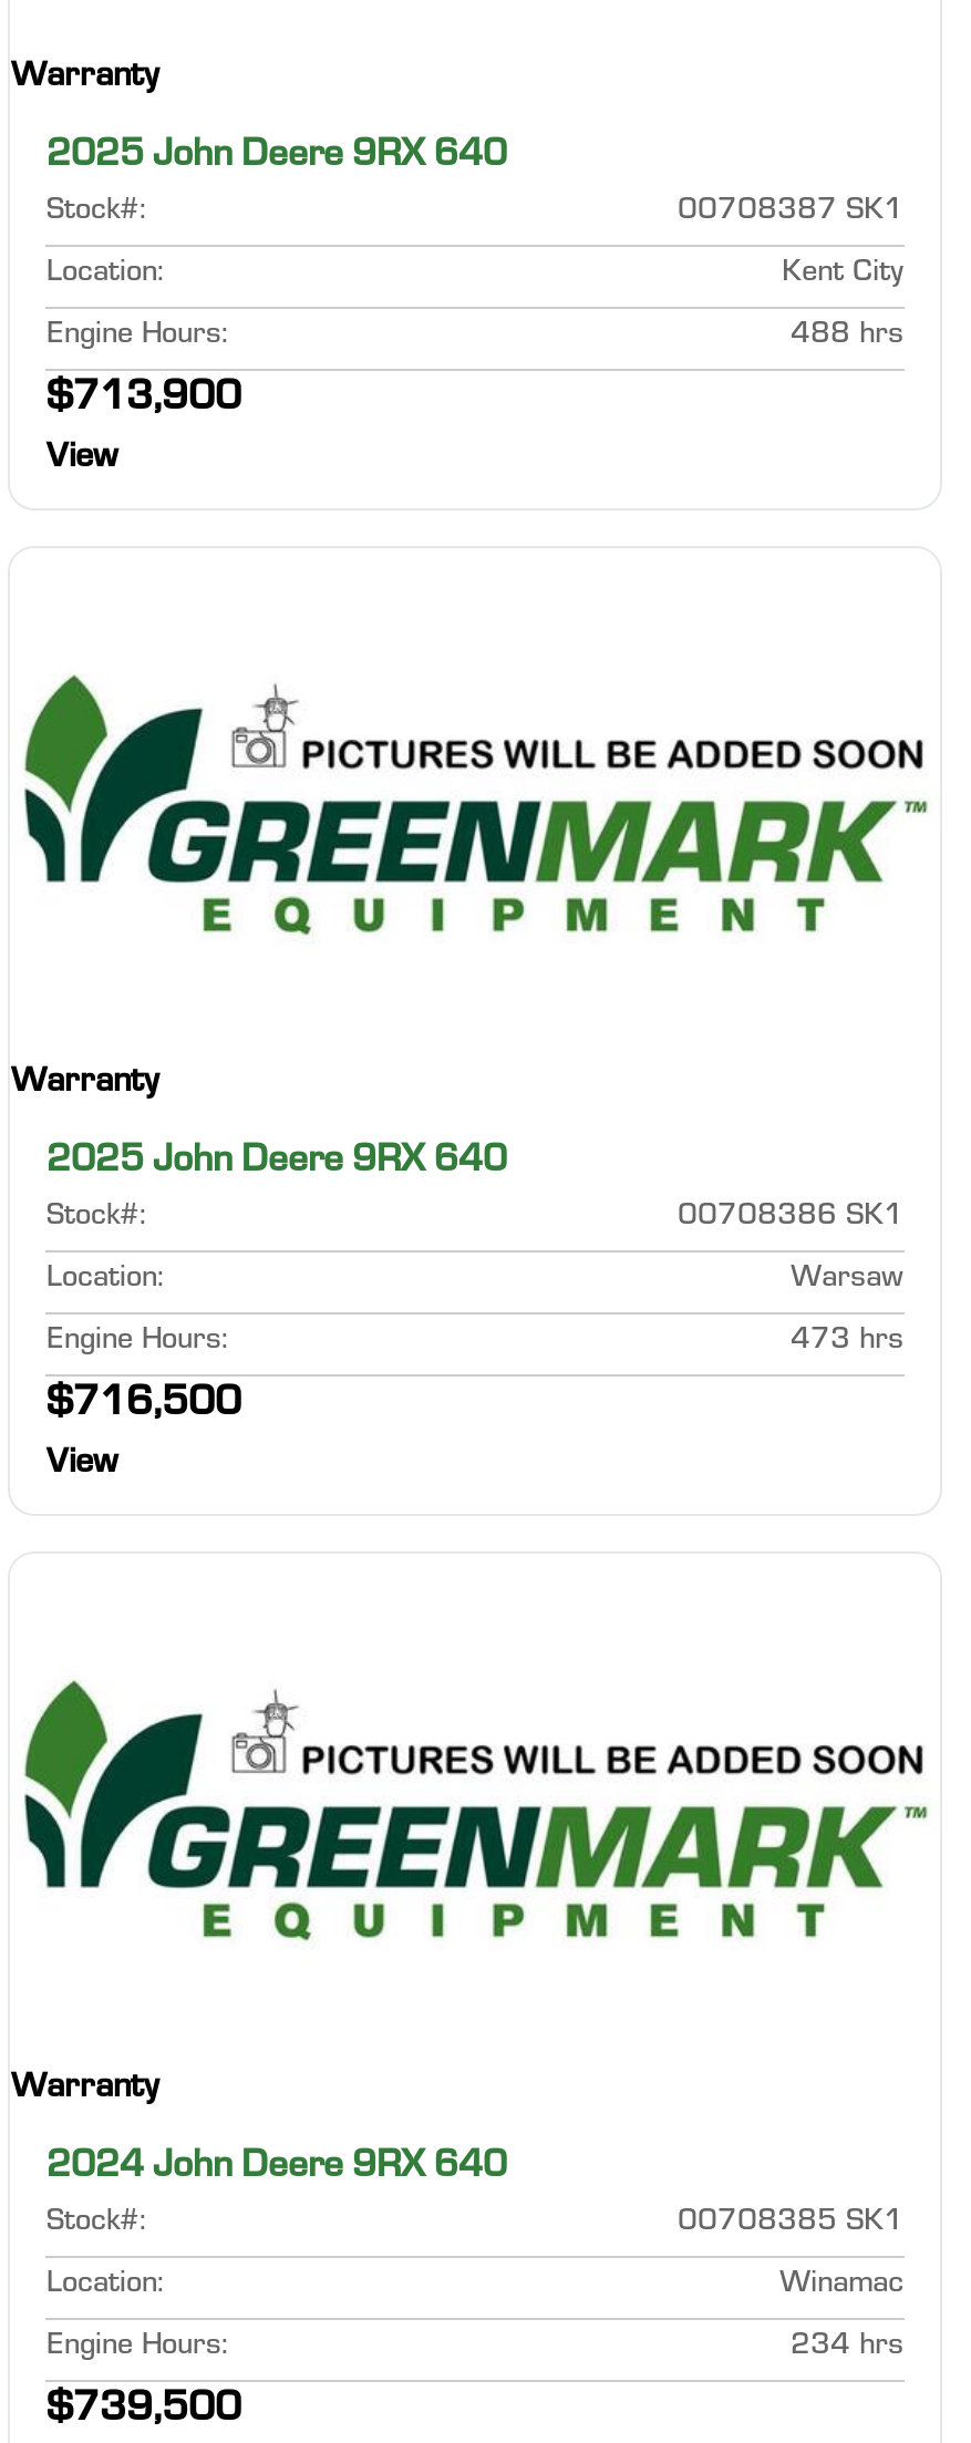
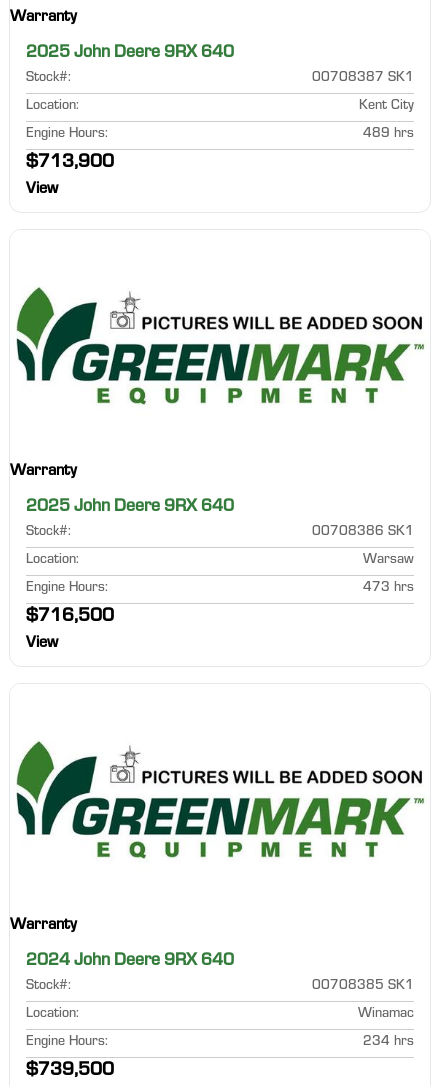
[791,323,904,354] 488 hrs -> [363,128,414,142] 489 hrs

